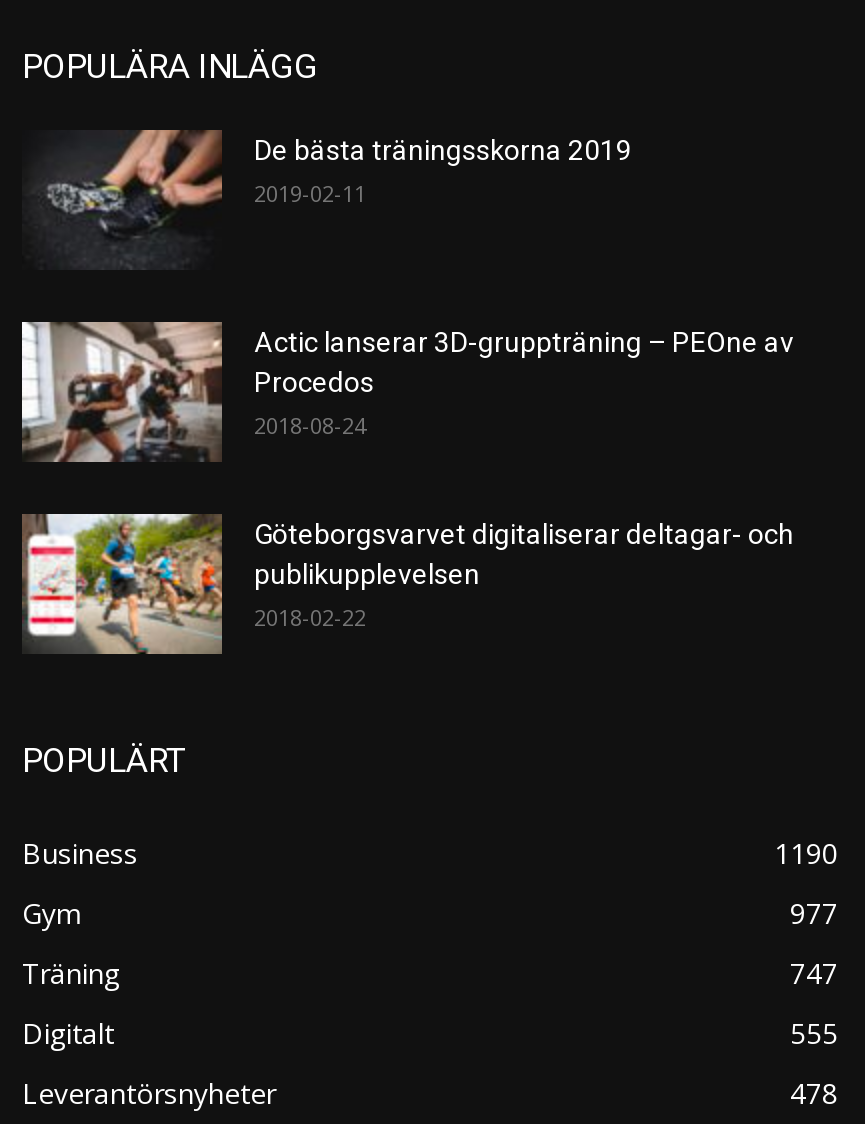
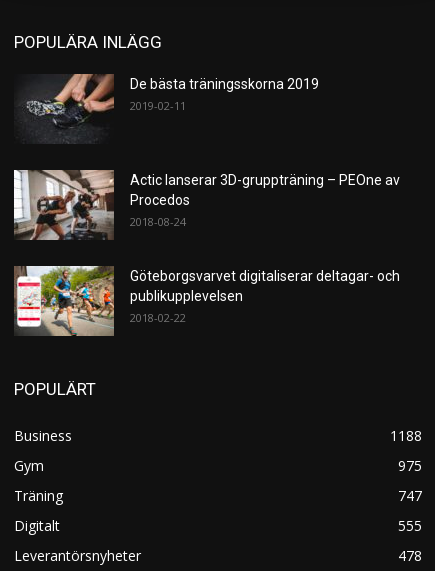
[774,834,838,872] 1190 -> [390,426,422,445] 1188
[790,894,838,932] 977 -> [398,456,422,475] 975

